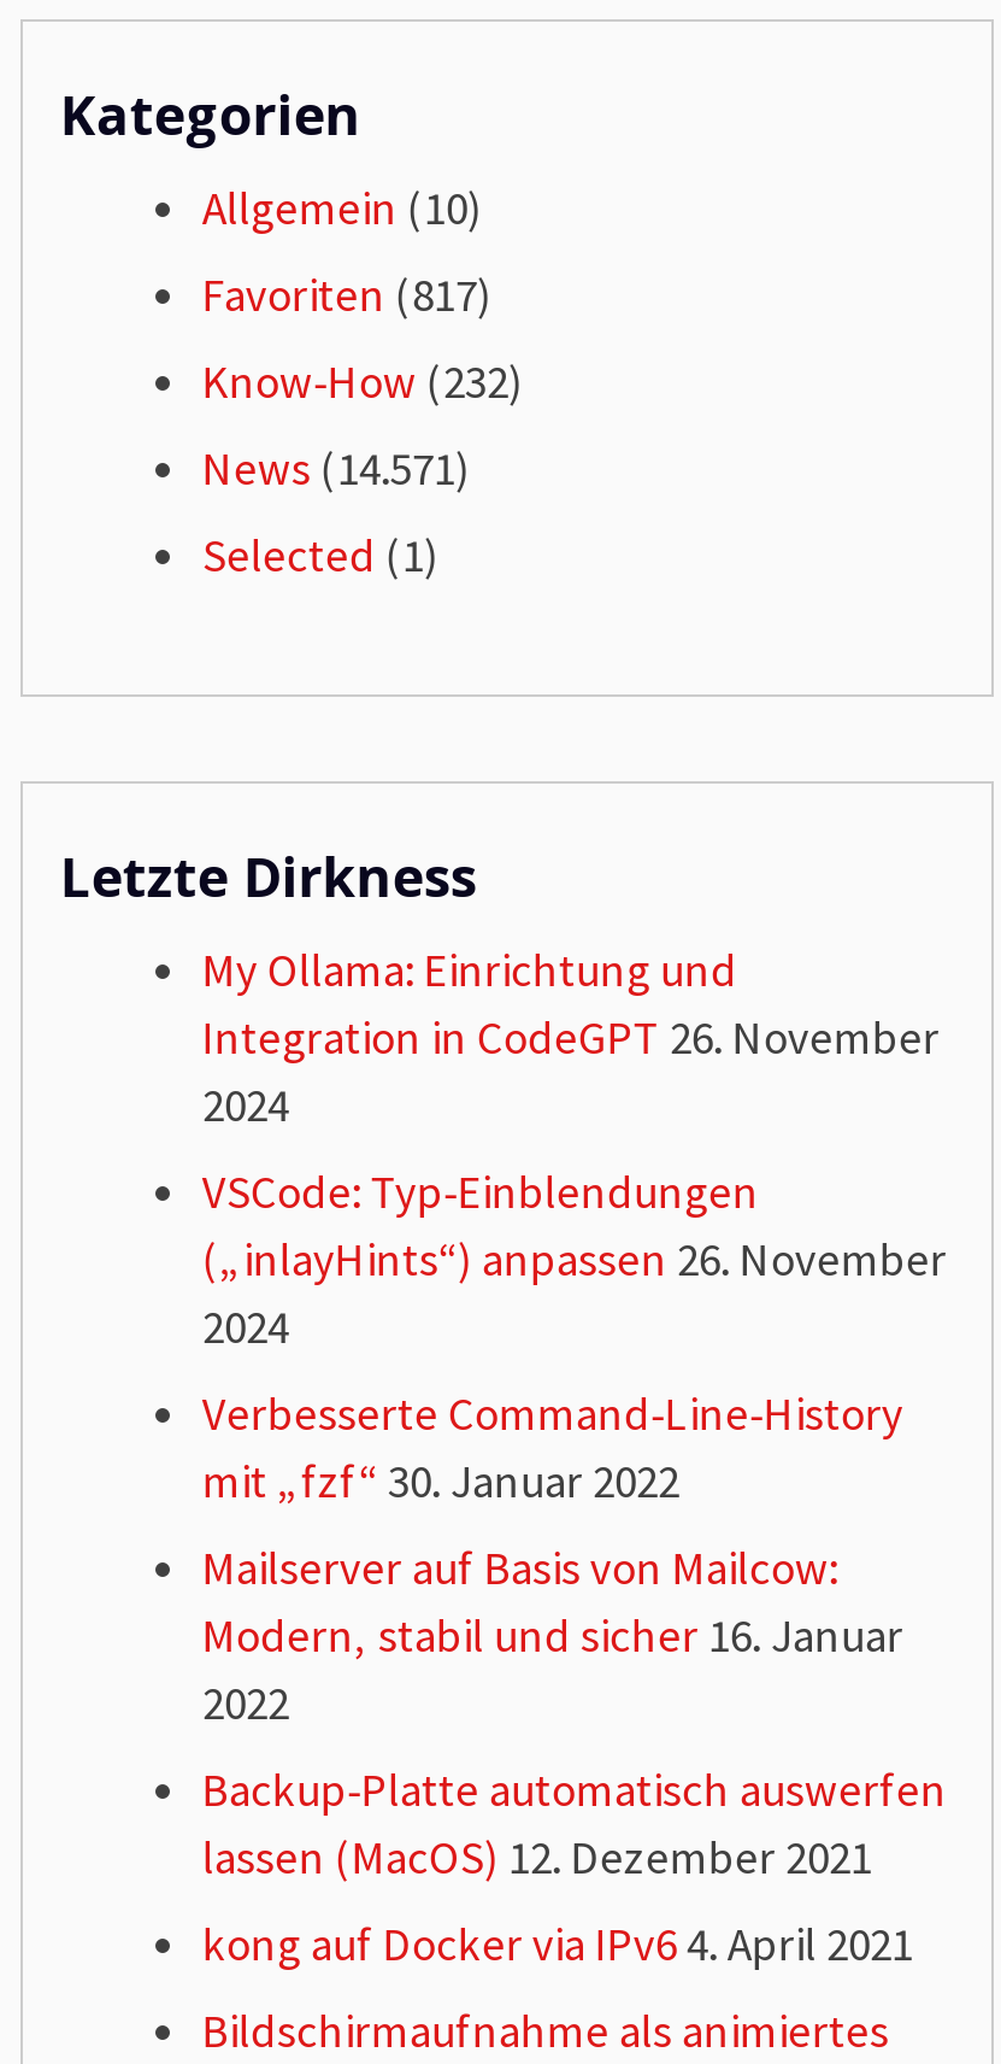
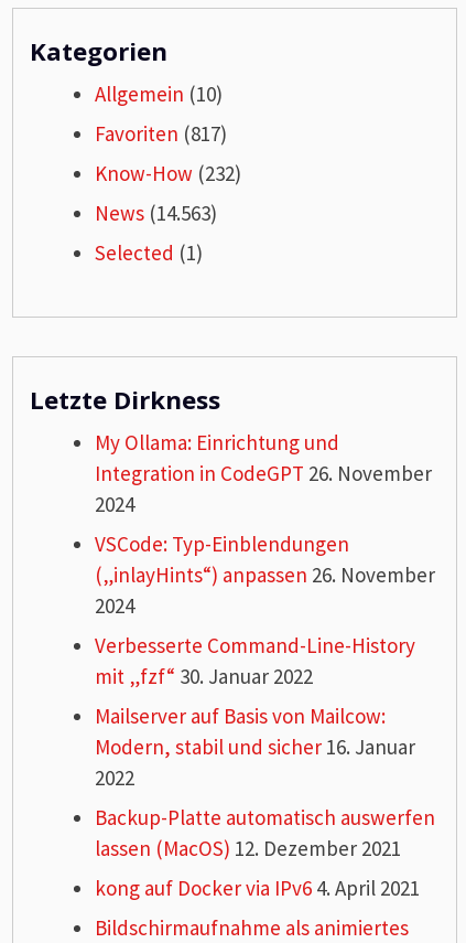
[202,440,470,498] News (14.571) -> [95,200,217,227] News (14.563)

